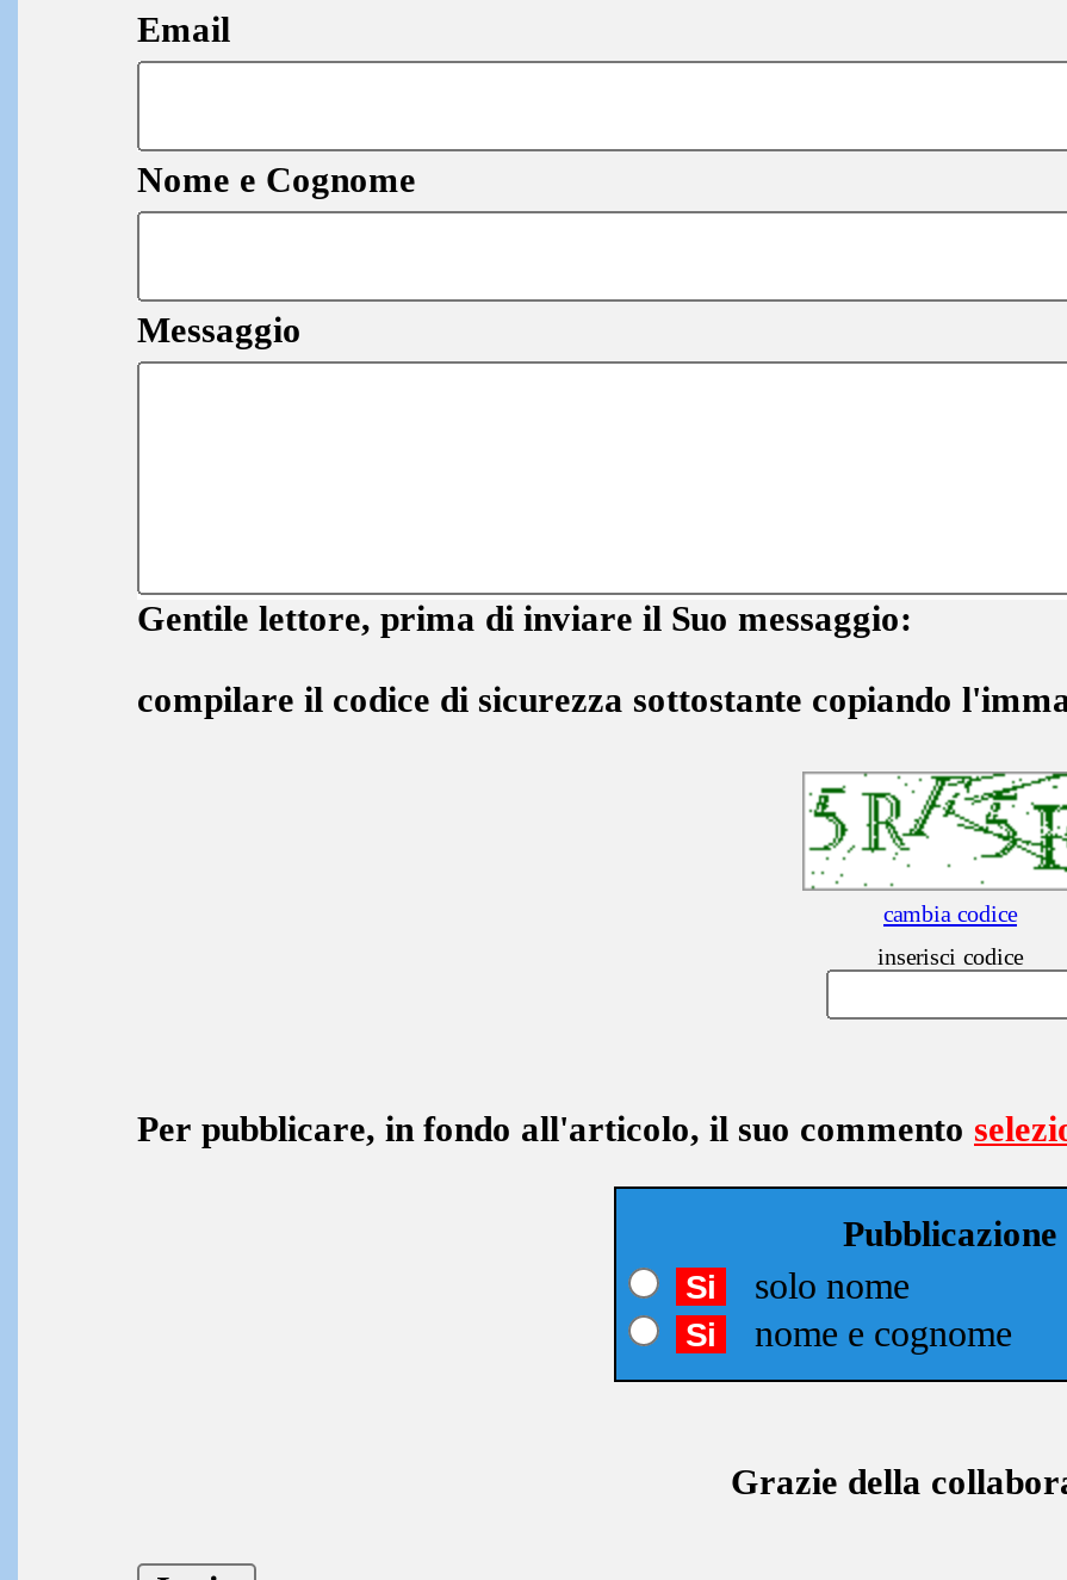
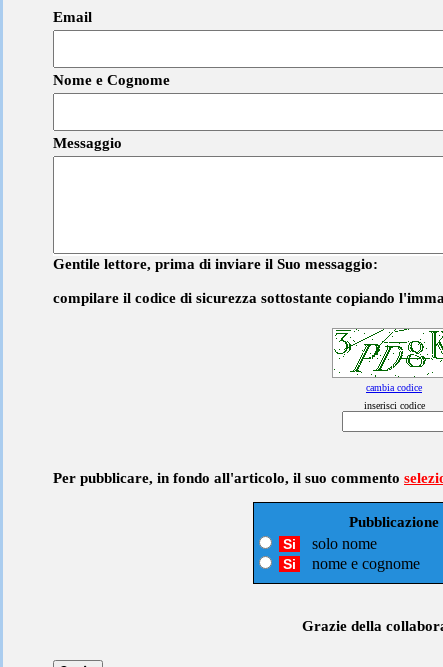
[807,772,1060,884] [image] -> [334,328,440,378] [image]

